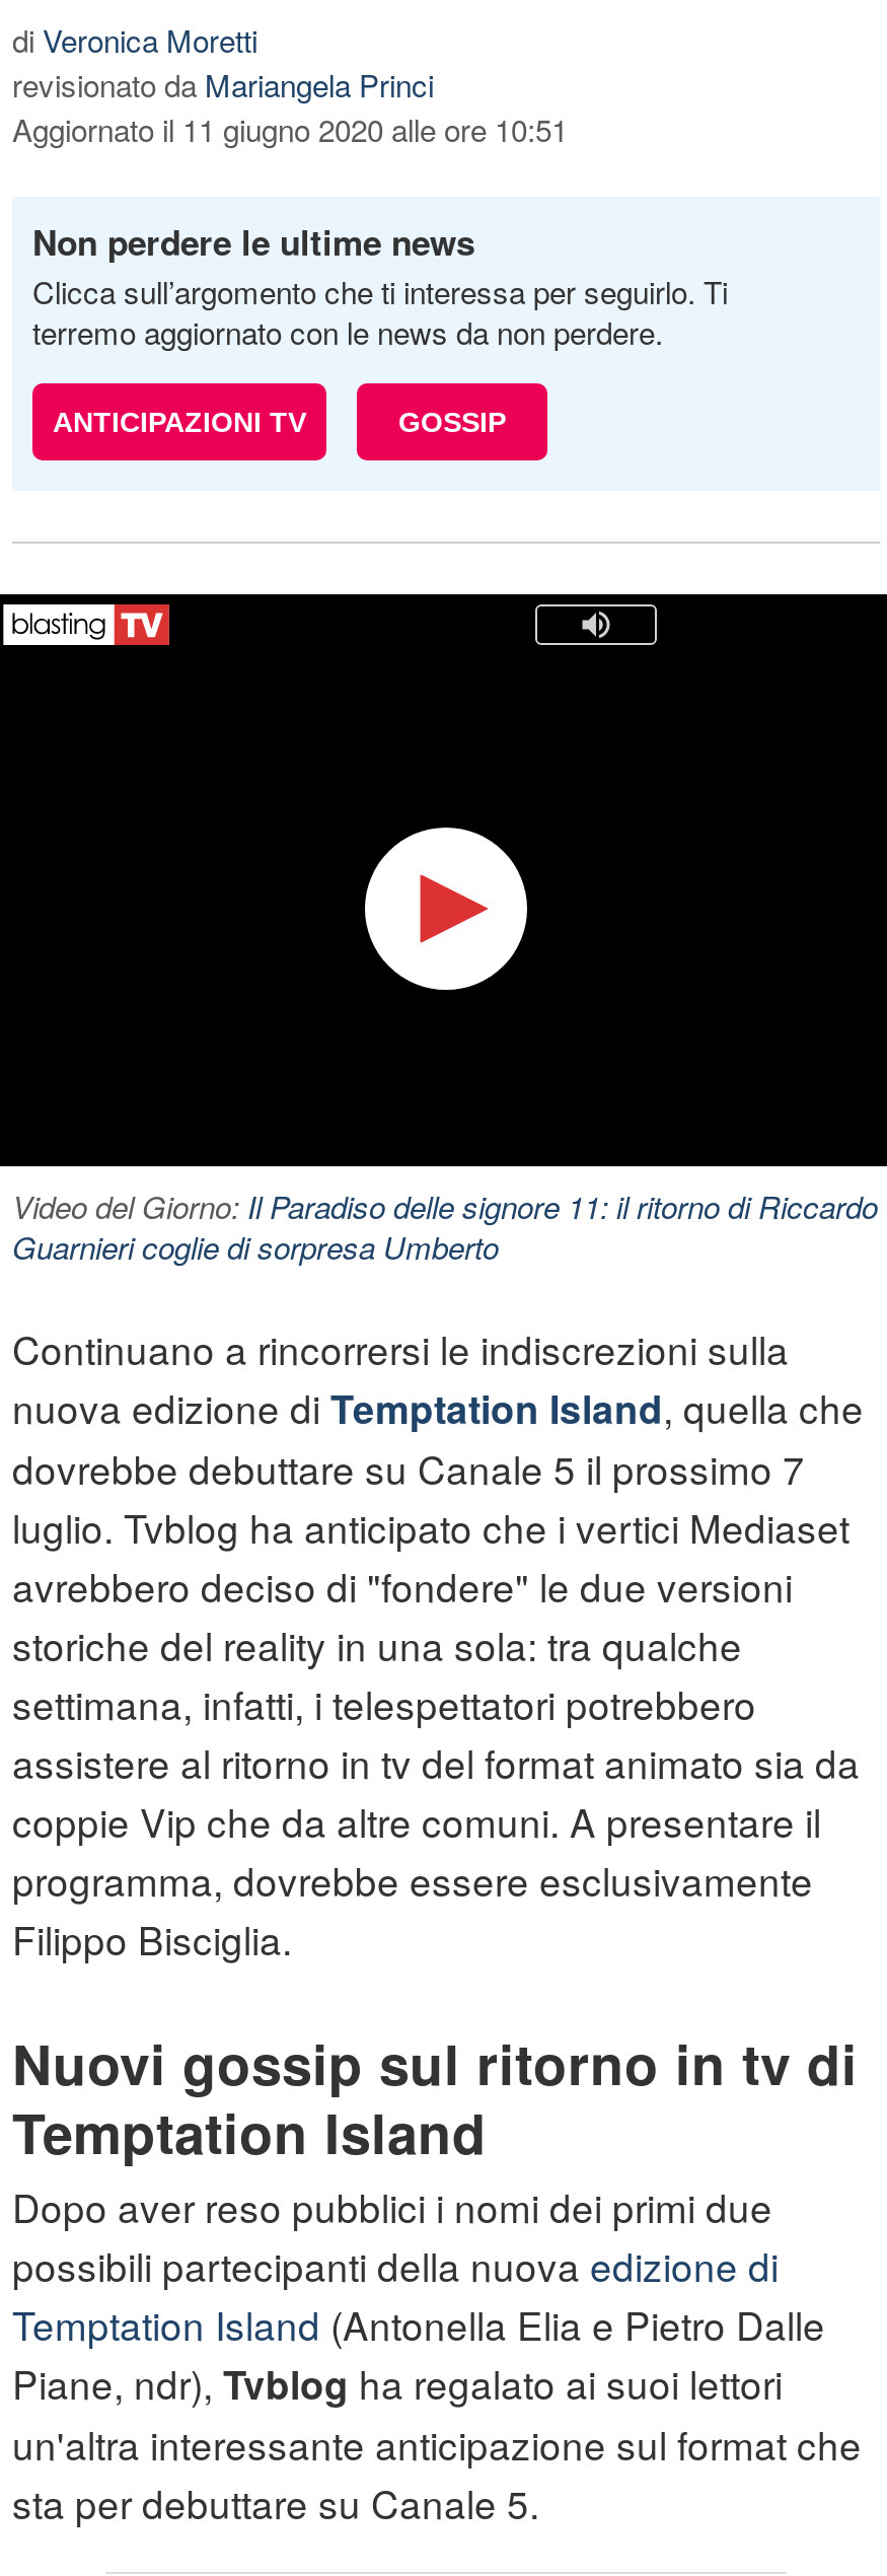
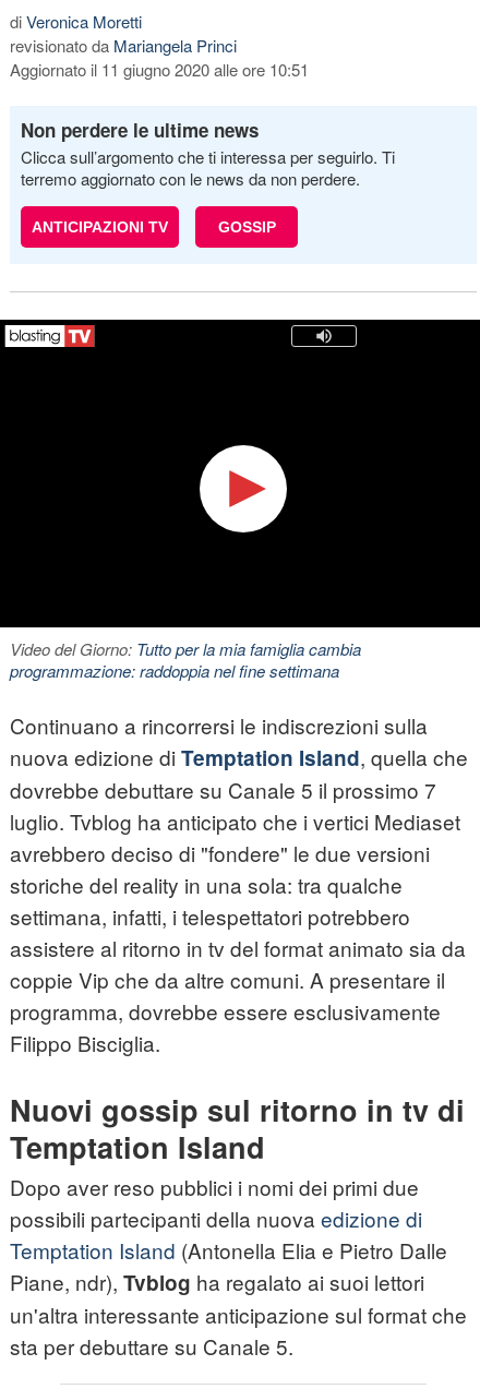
[12,1185,878,1268] Video del Giorno: Il Paradiso delle signore 11: il ritorno di Riccardo | Guarnieri coglie di sorpresa Umberto -> [10,638,361,682] Video del Giorno: Tutto per la mia famiglia cambia | programmazione: raddoppia nel fine settimana

